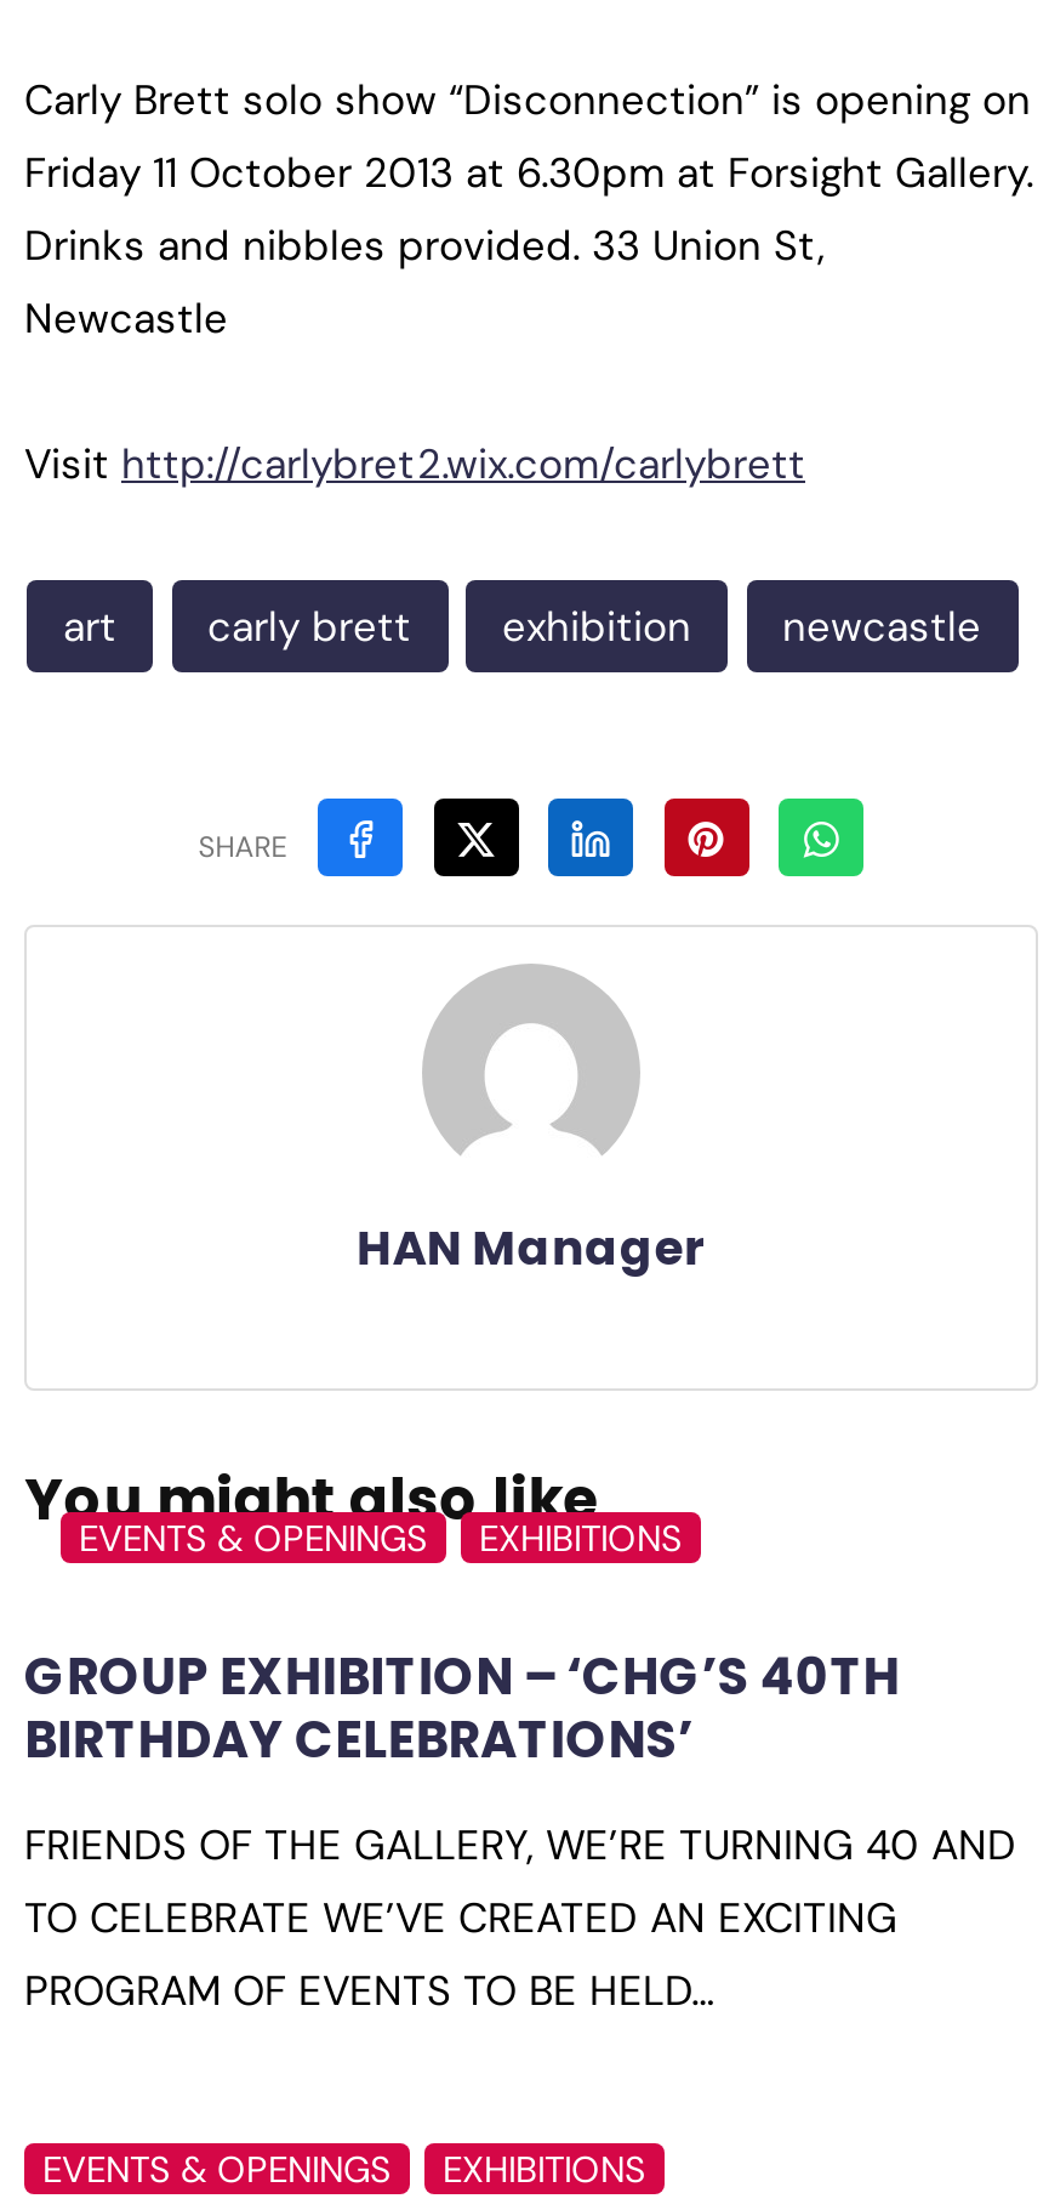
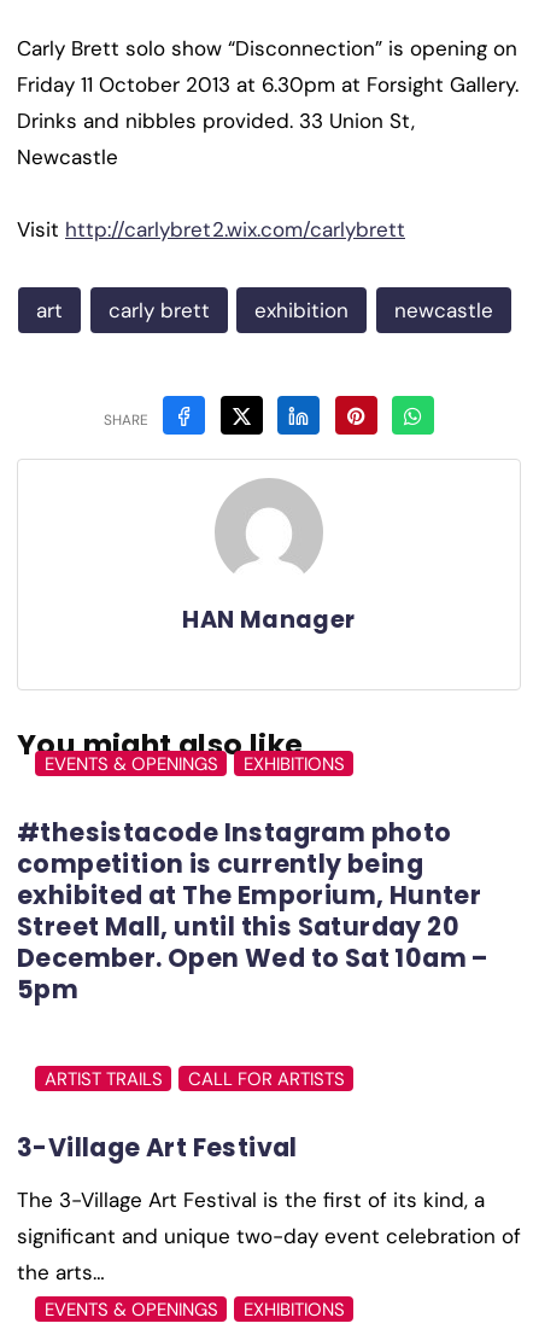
[24,1640,1016,2016] GROUP EXHIBITION – ‘CHG’S 40TH | BIRTHDAY CELEBRATIONS’ | FRIENDS OF THE GALLERY, WE’RE TURNING 40 AND | TO CELEBRATE WE’VE CREATED AN EXCITING | PROGRAM OF EVENTS TO BE HELD… -> [17,814,521,1285] #thesistacode Instagram photo | competition is currently being | exhibited at The Emporium, Hunter | Street Mall, until this Saturday 20 | December. Open Wed to Sat 10am – | 5pm | ARTIST TRAILS | CALL FOR ARTISTS | 3-Village Art Festival | The 3-Village Art Festival is the first of its kind, a | significant and unique two-day event celebration of | the arts…

